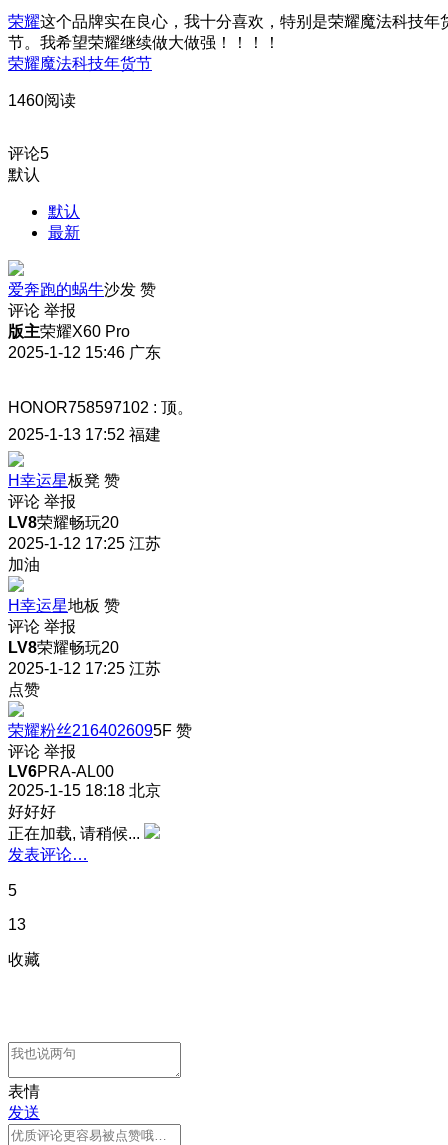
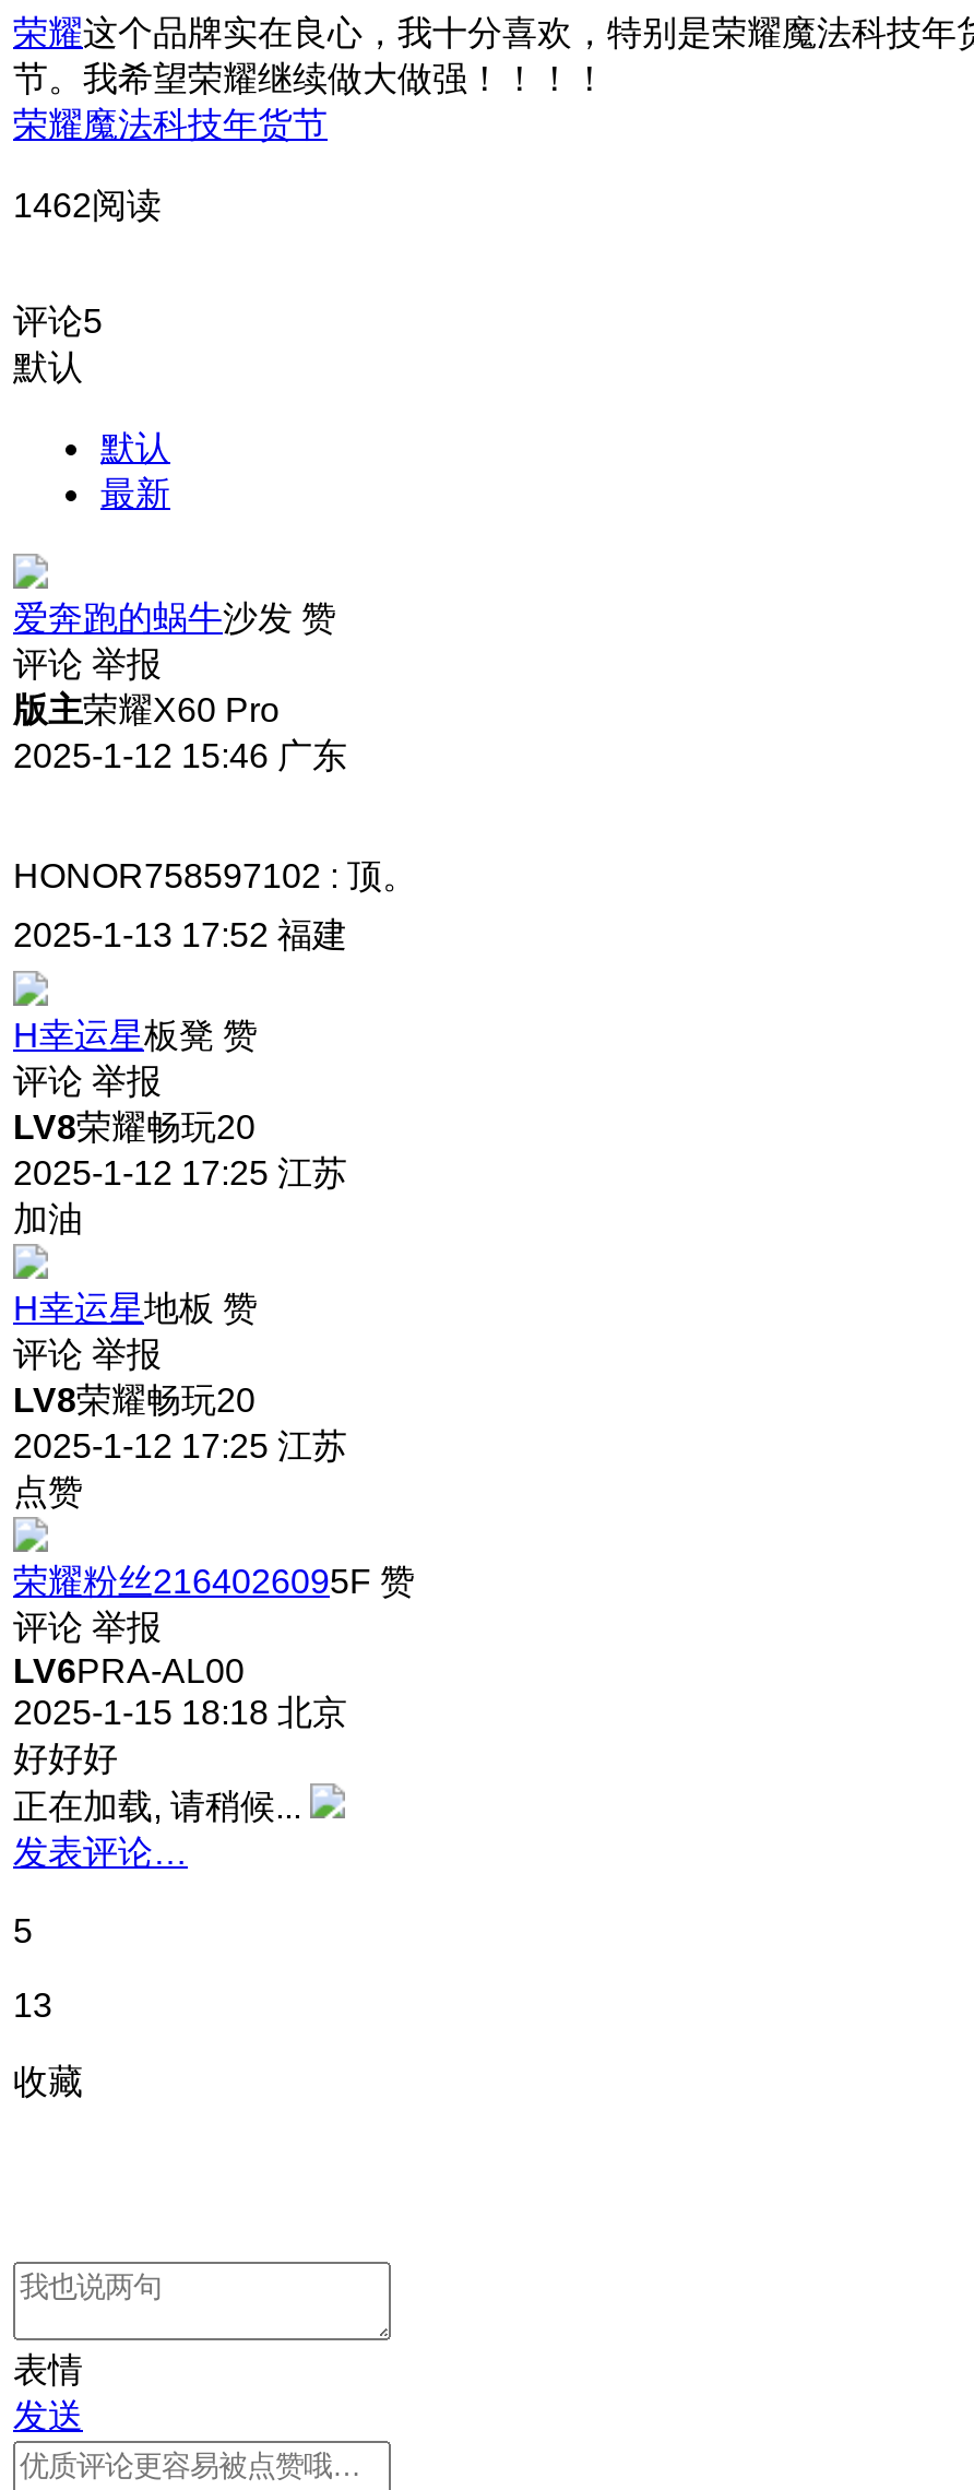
[8,92,76,109] 1460阅读 -> [13,187,162,224] 1462阅读

